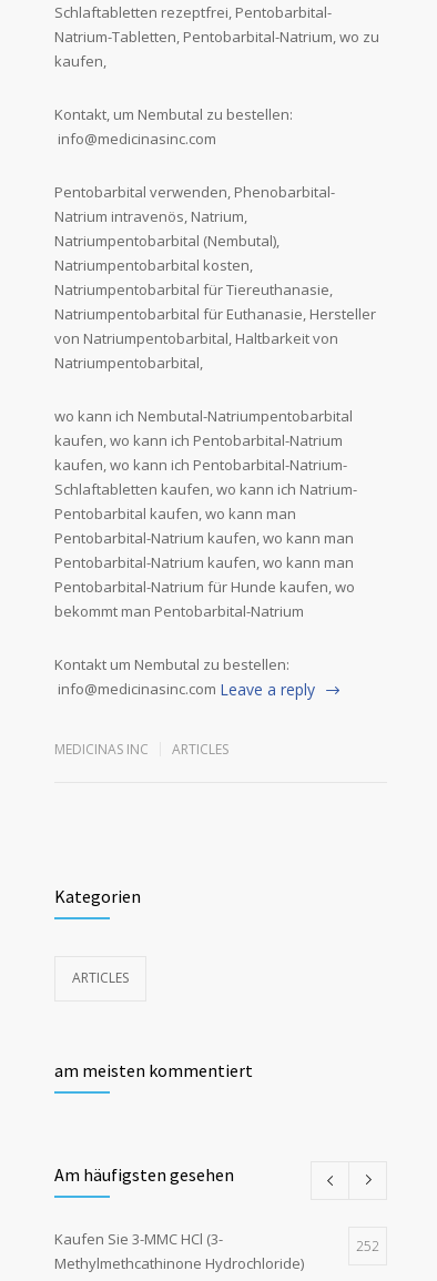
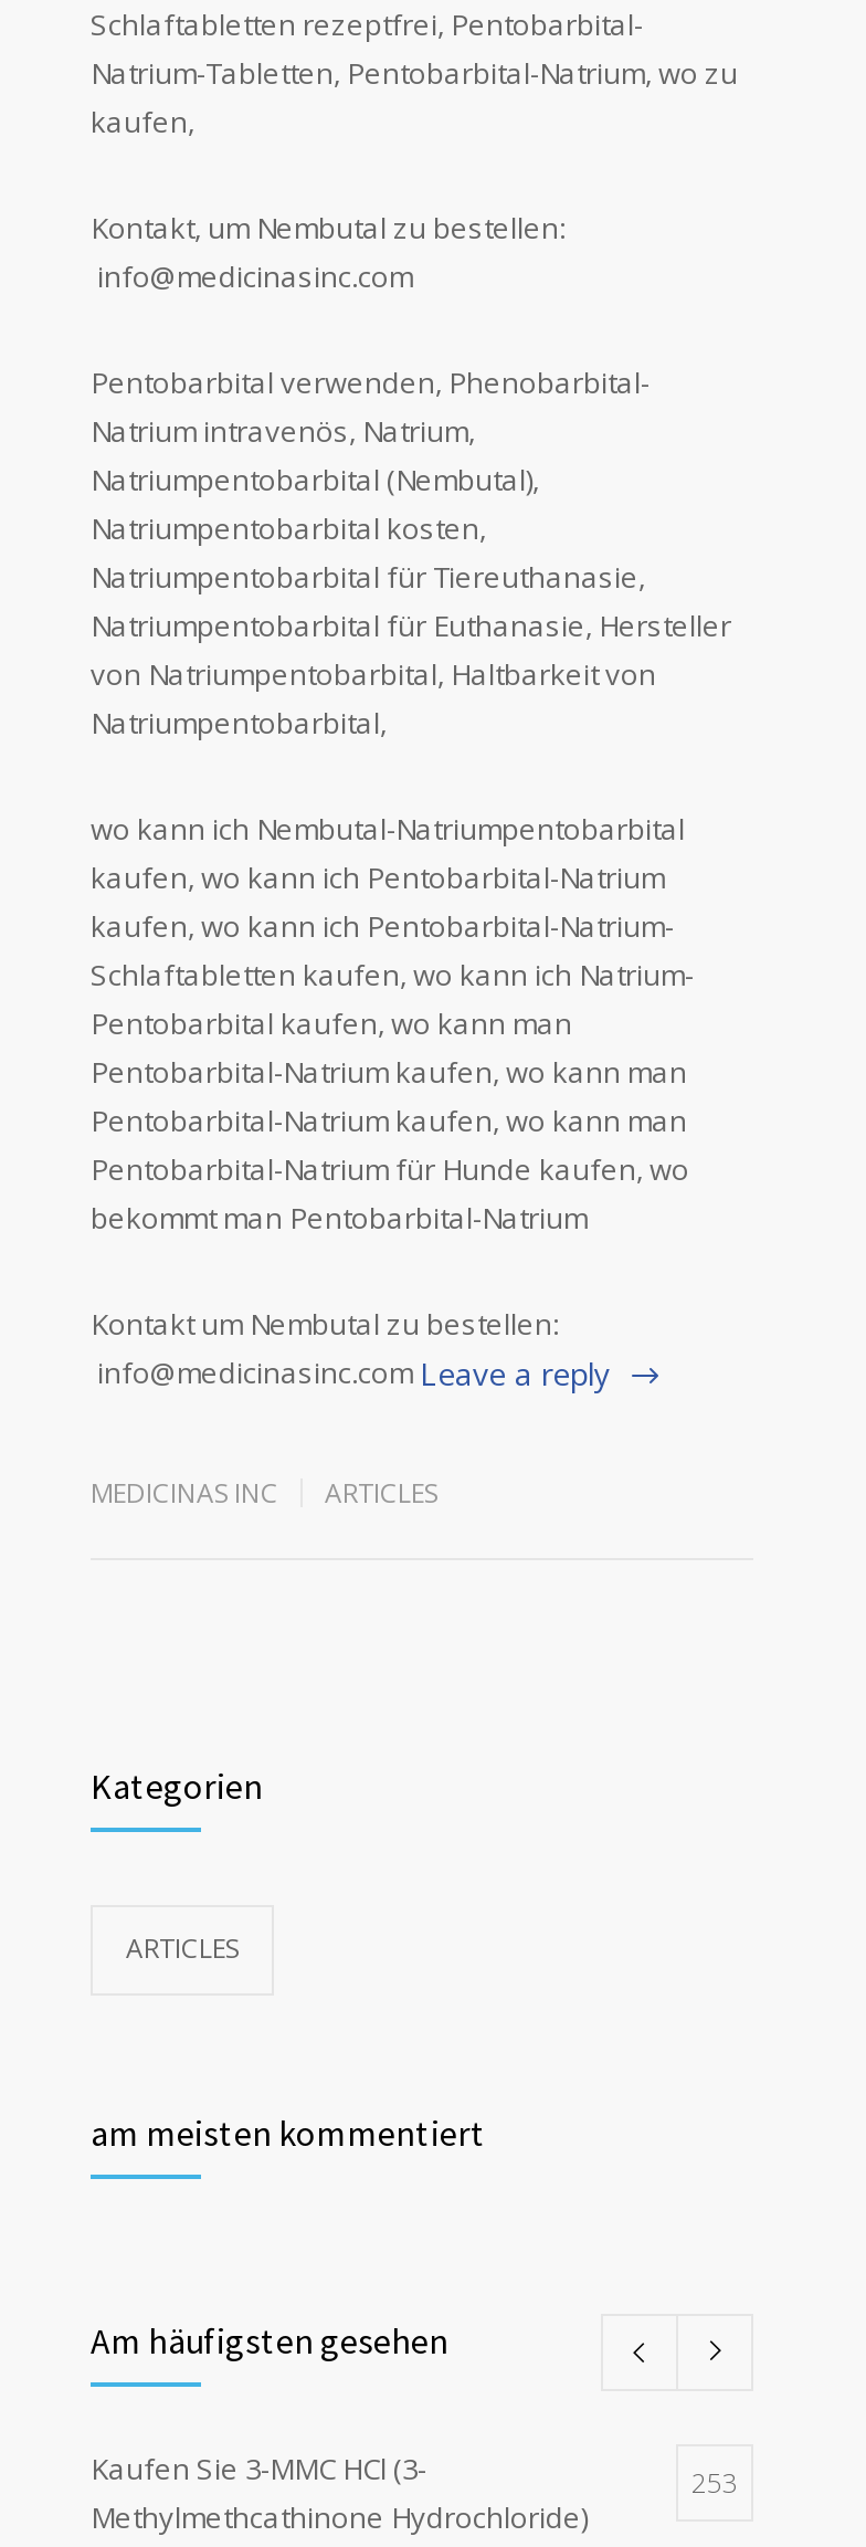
[356,1236,379,1255] 252 -> [691,2464,738,2501] 253

